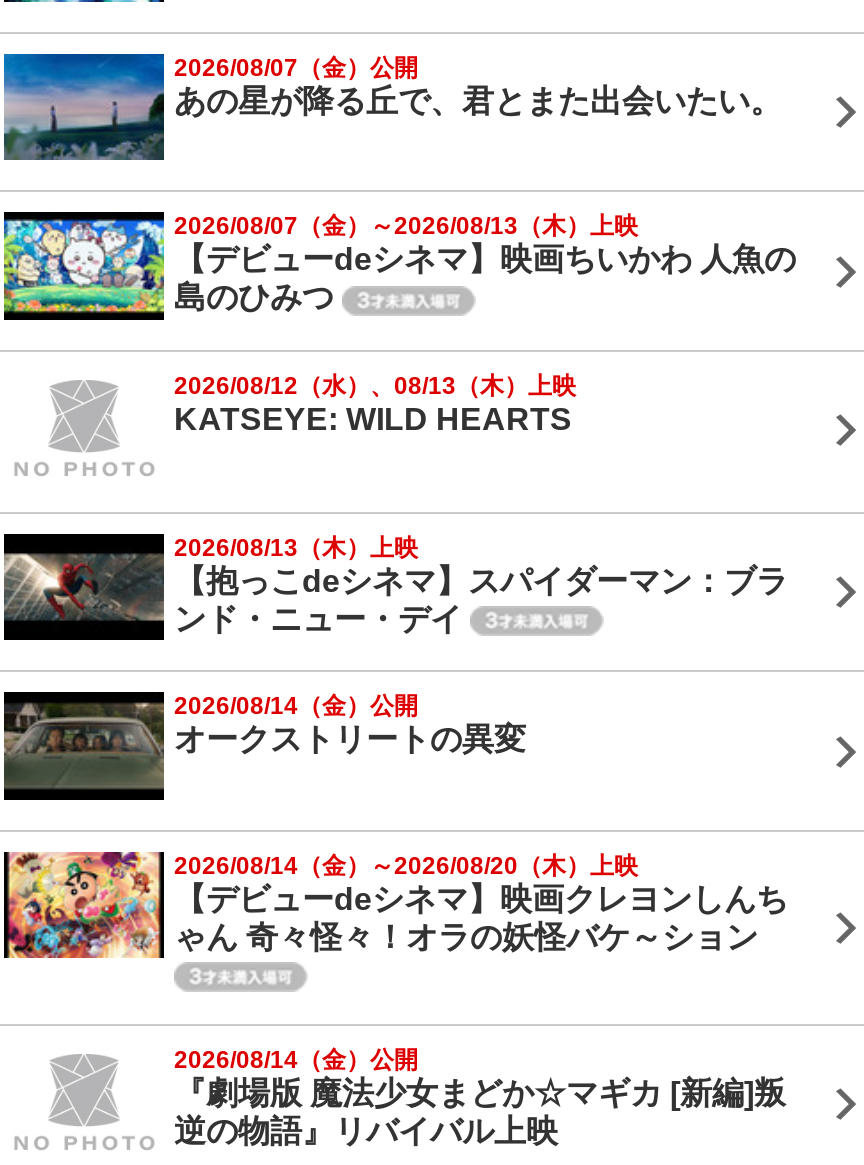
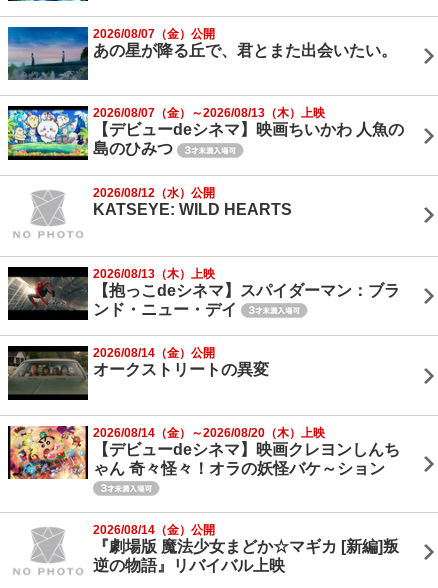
[174,371,576,399] 2026/08/12（水）、08/13（木）上映 -> [93,186,215,200] 2026/08/12（水）公開

